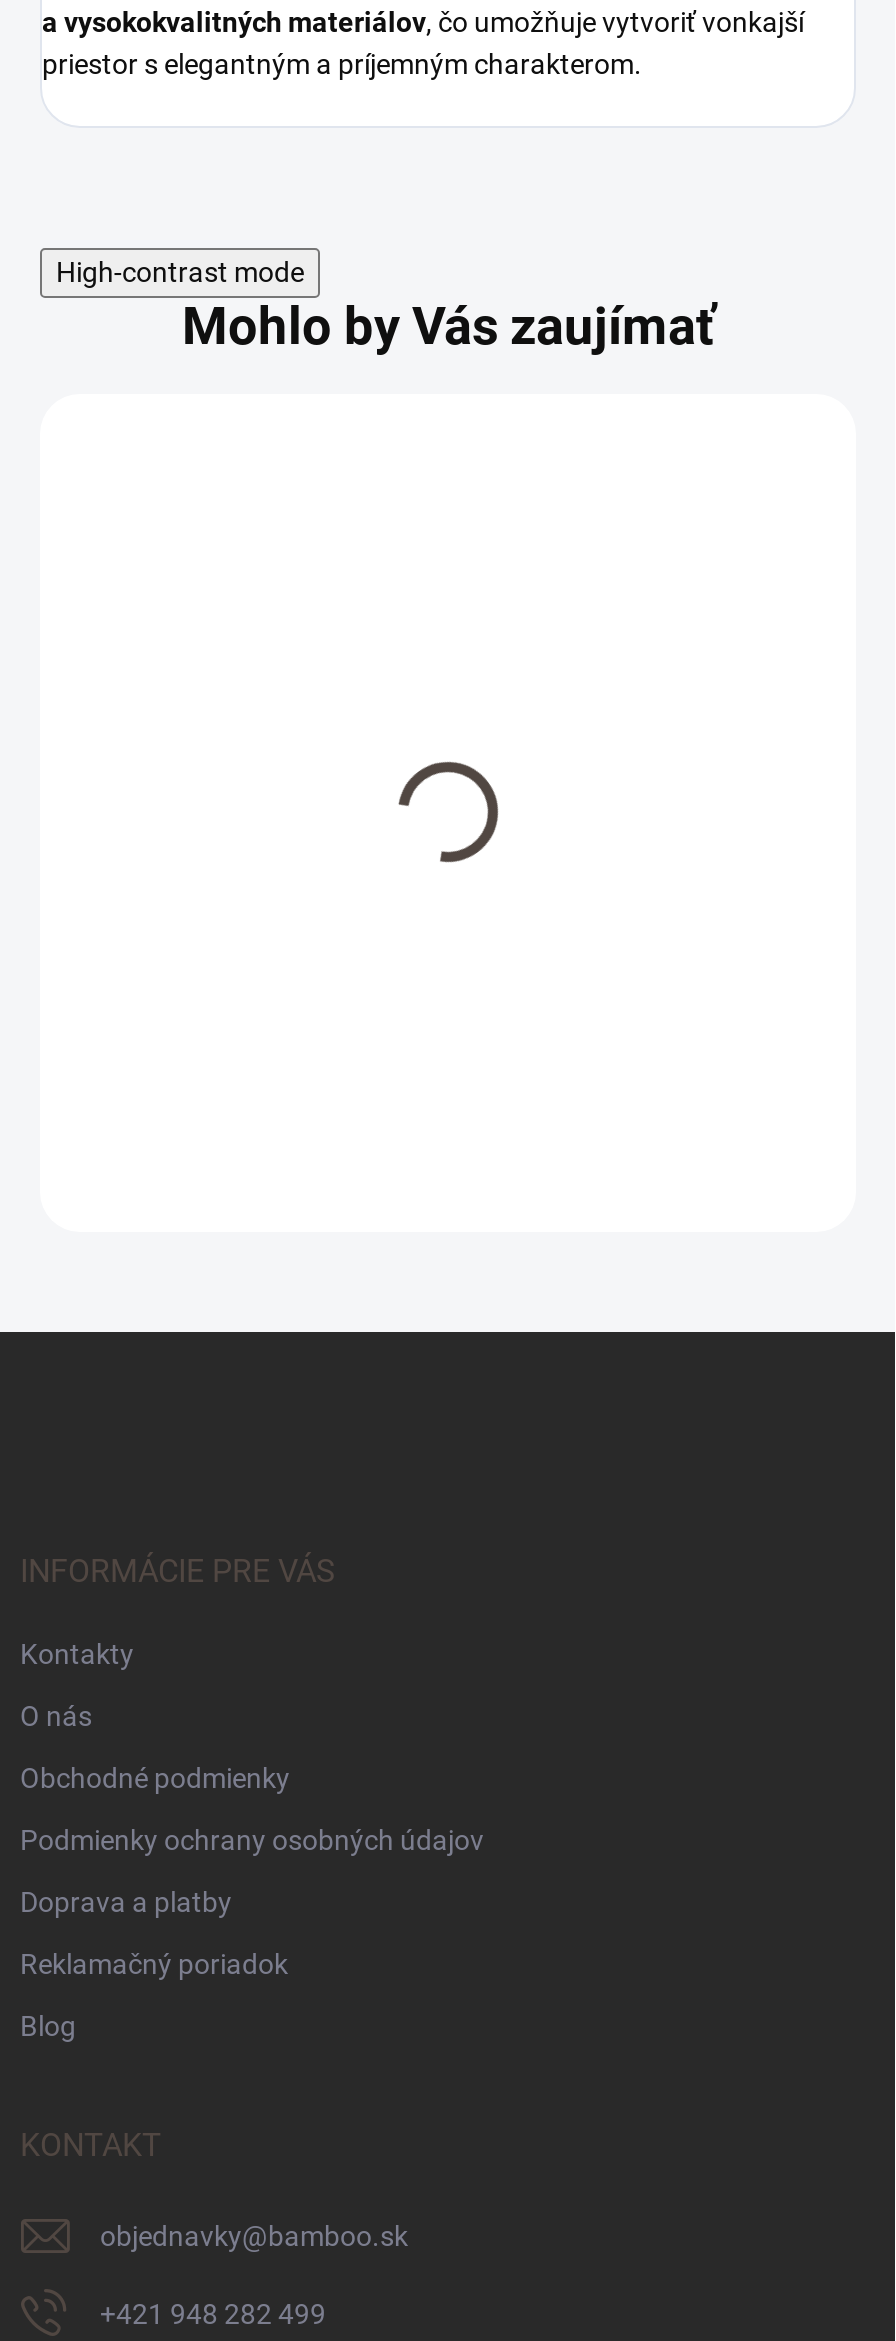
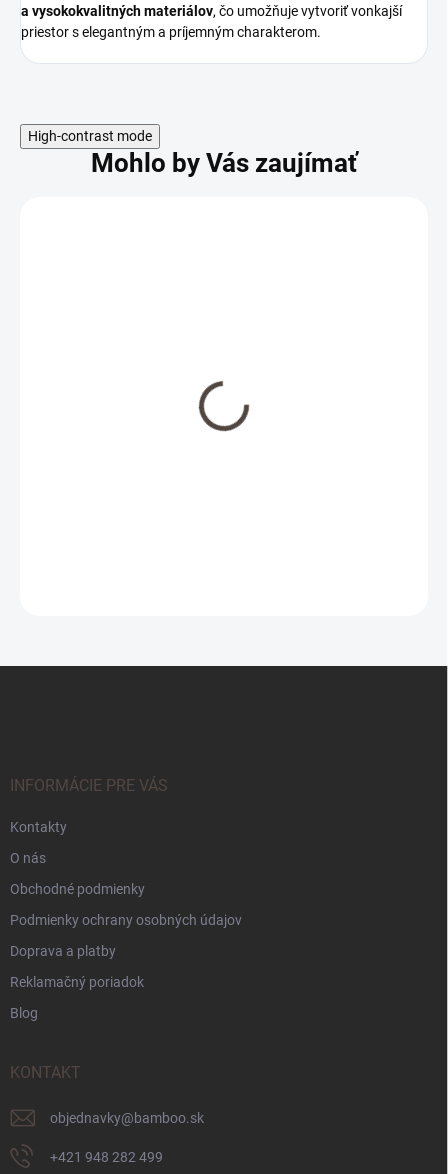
[404,760,500,860] [image] -> [202,381,249,431] [image]

